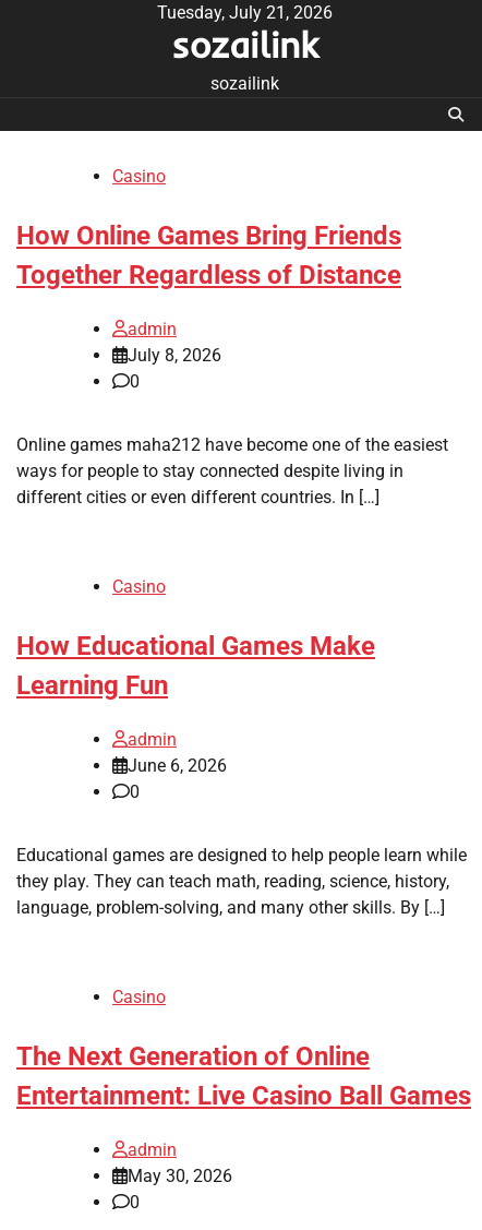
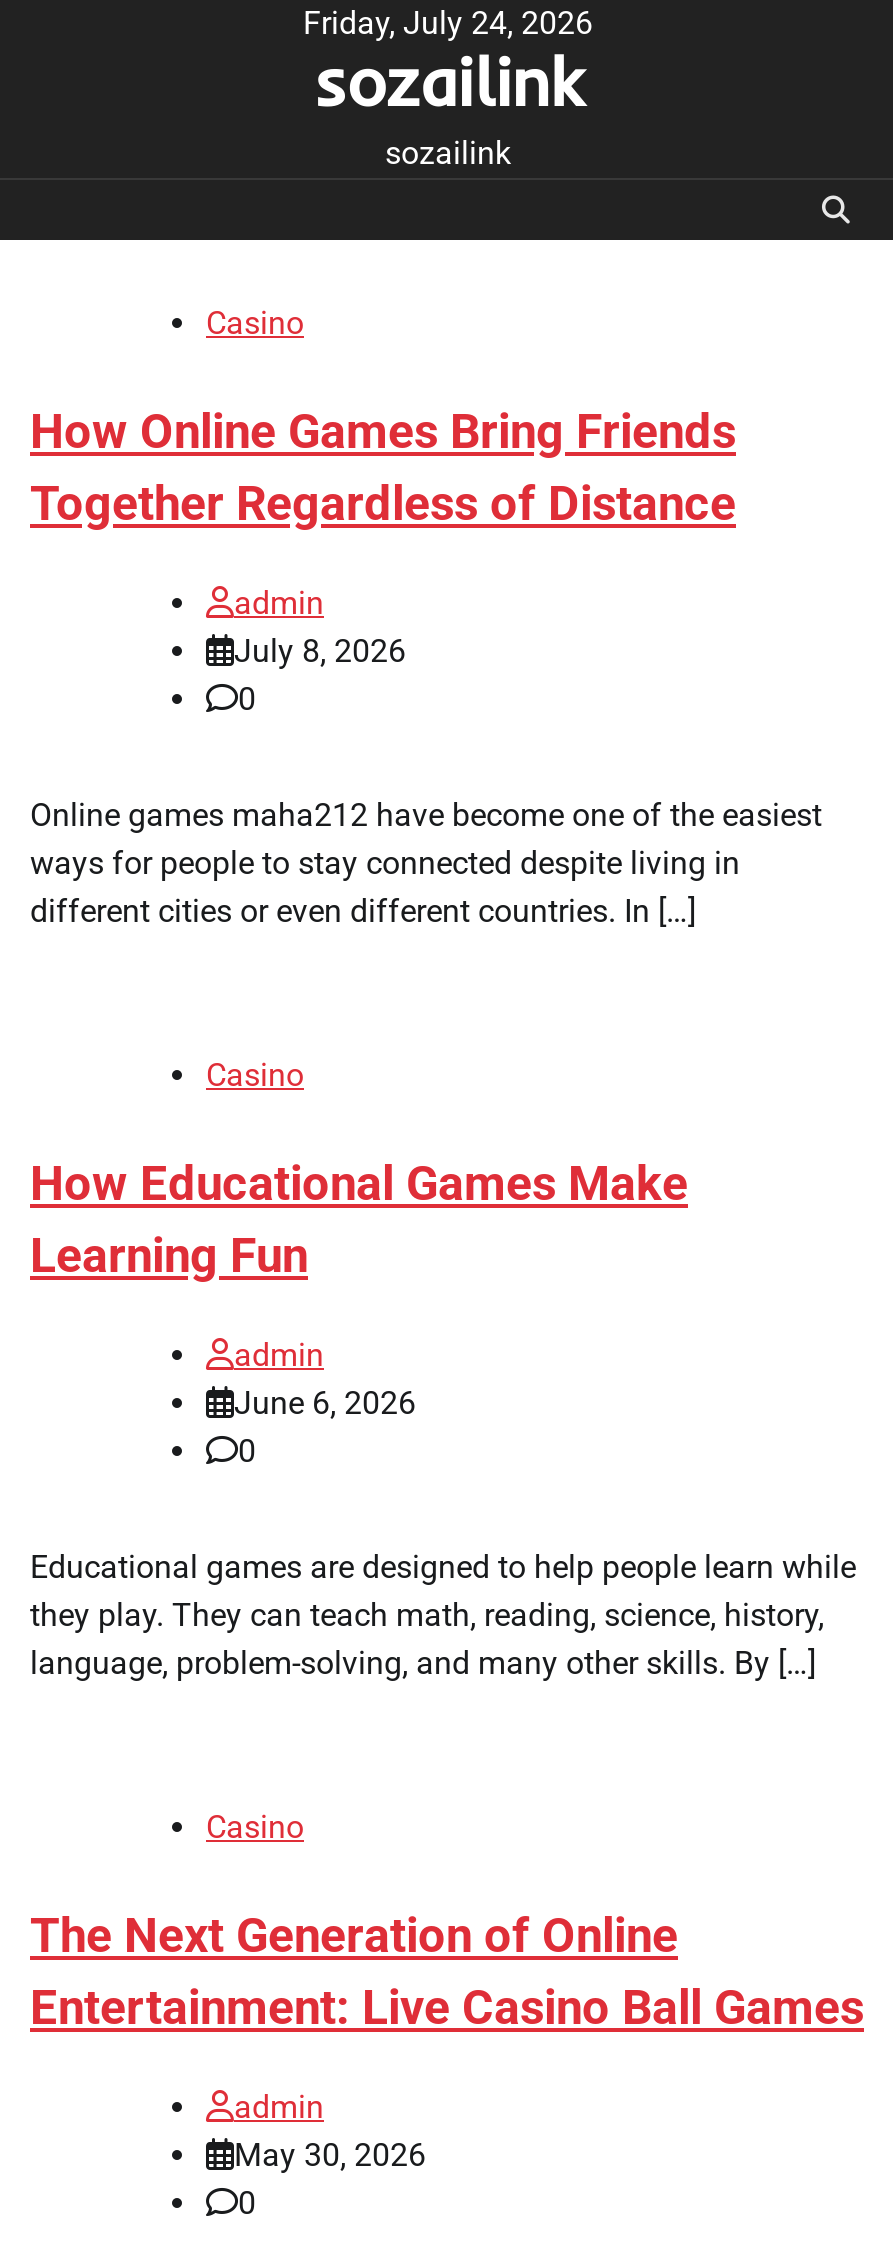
[156,2,332,23] Tuesday, July 21, 2026 -> [303,4,593,42] Friday, July 24, 2026

